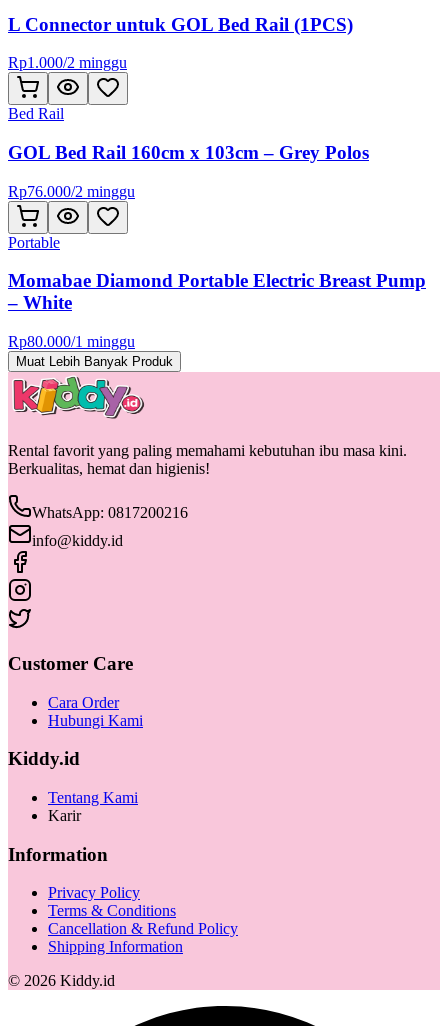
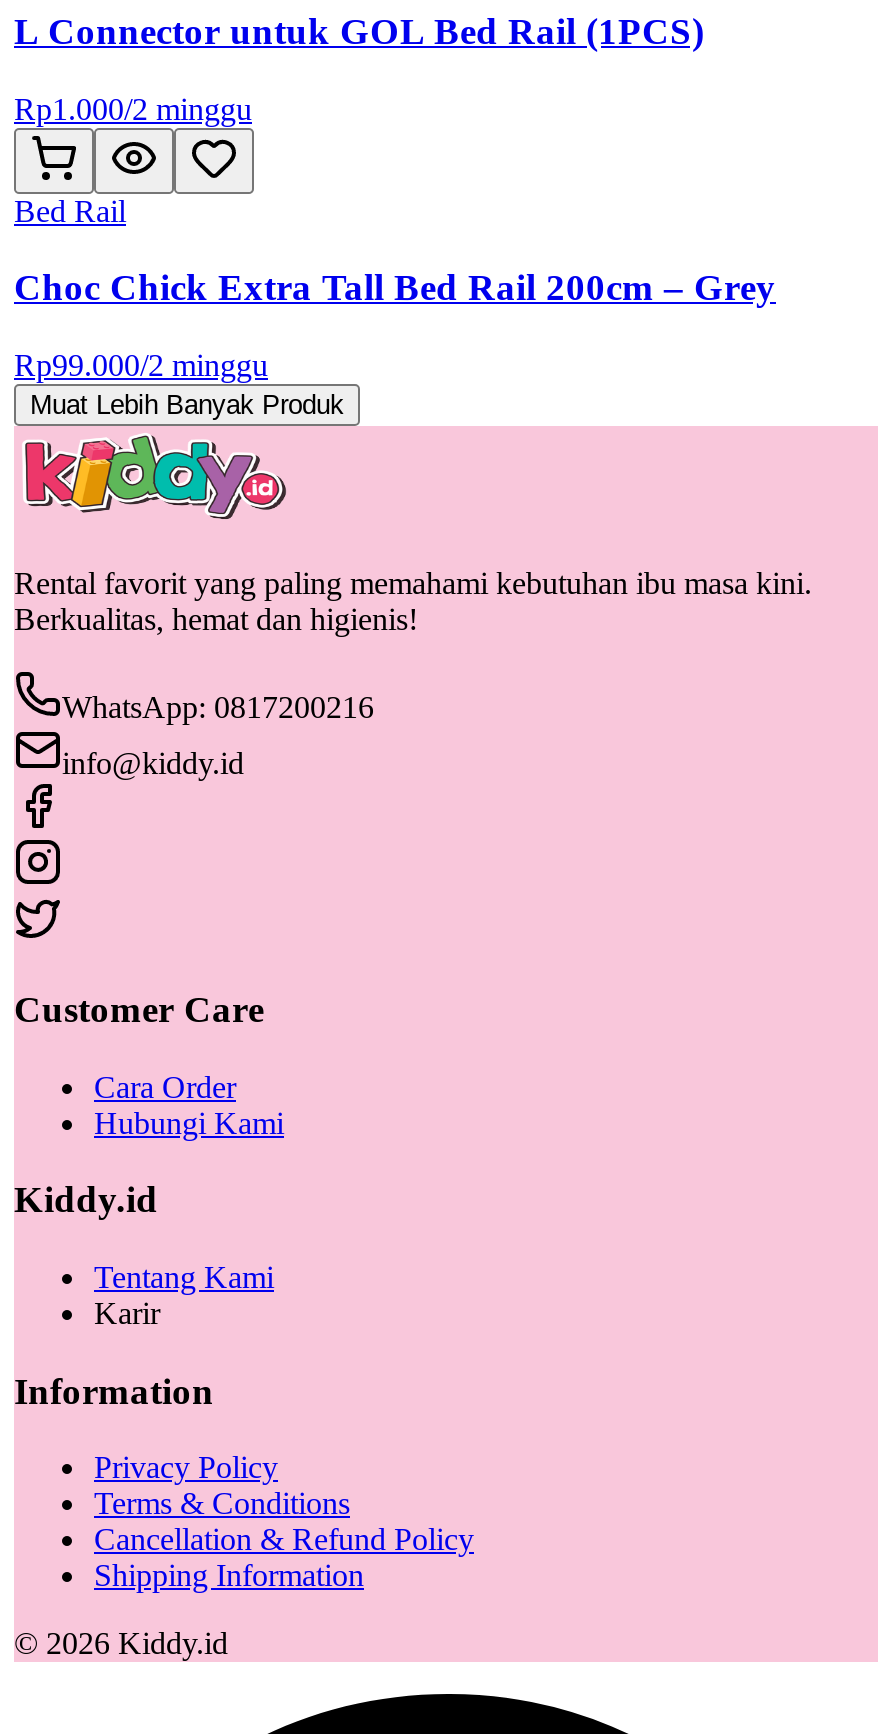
[8,142,426,350] GOL Bed Rail 160cm x 103cm – Grey Polos | Rp76.000/2 minggu | Portable | Momabae Diamond Portable Electric Breast Pump | – White | Rp80.000/1 minggu -> [14,267,776,382] Choc Chick Extra Tall Bed Rail 200cm – Grey | Rp99.000/2 minggu

